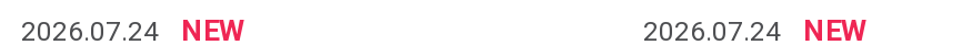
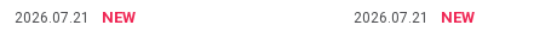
[21,14,243,47] 2026.07.24 NEW -> [15,8,136,26] 2026.07.21 NEW
[643,14,865,47] 2026.07.24 NEW -> [354,8,475,26] 2026.07.21 NEW

